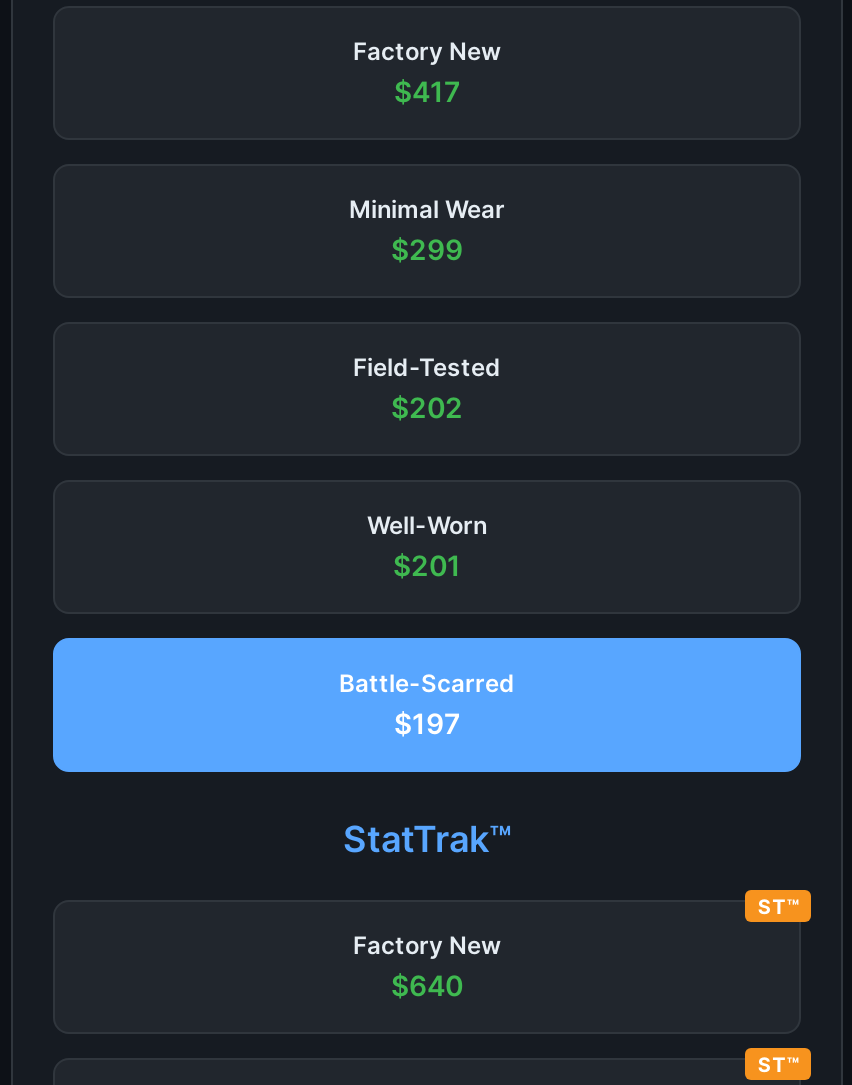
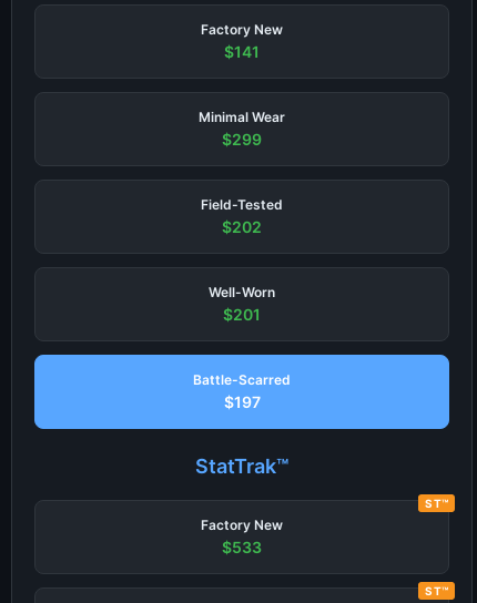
[394,74,460,108] $417 -> [224,42,260,61] $141
[391,968,463,1002] $640 -> [222,538,262,556] $533

